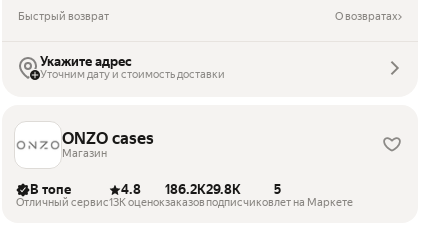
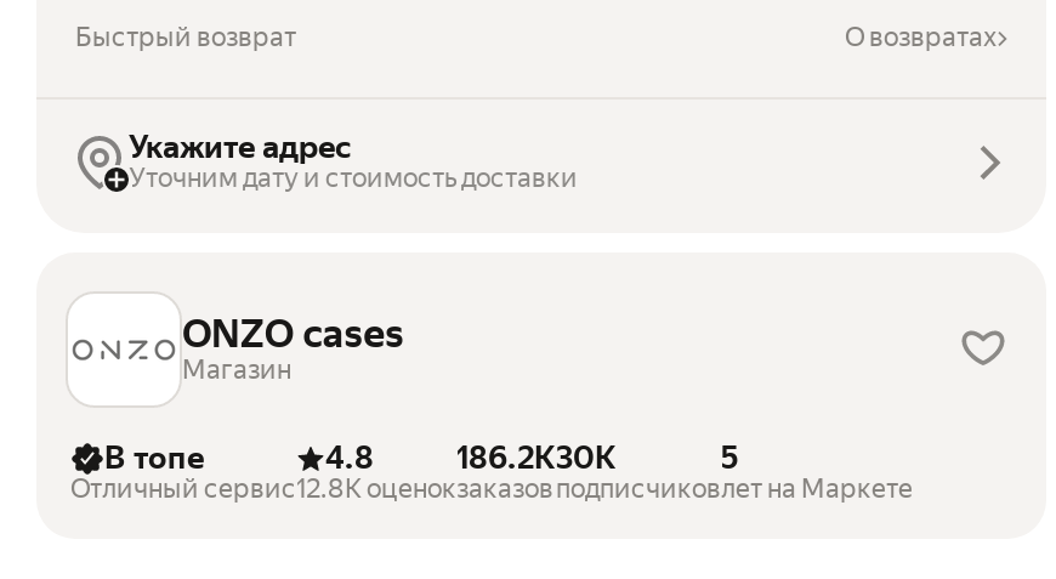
[206,182,241,197] 29.8K -> [556,440,617,476] 30K
[109,196,165,209] 13K оценок -> [296,474,456,505] 12.8K оценок

